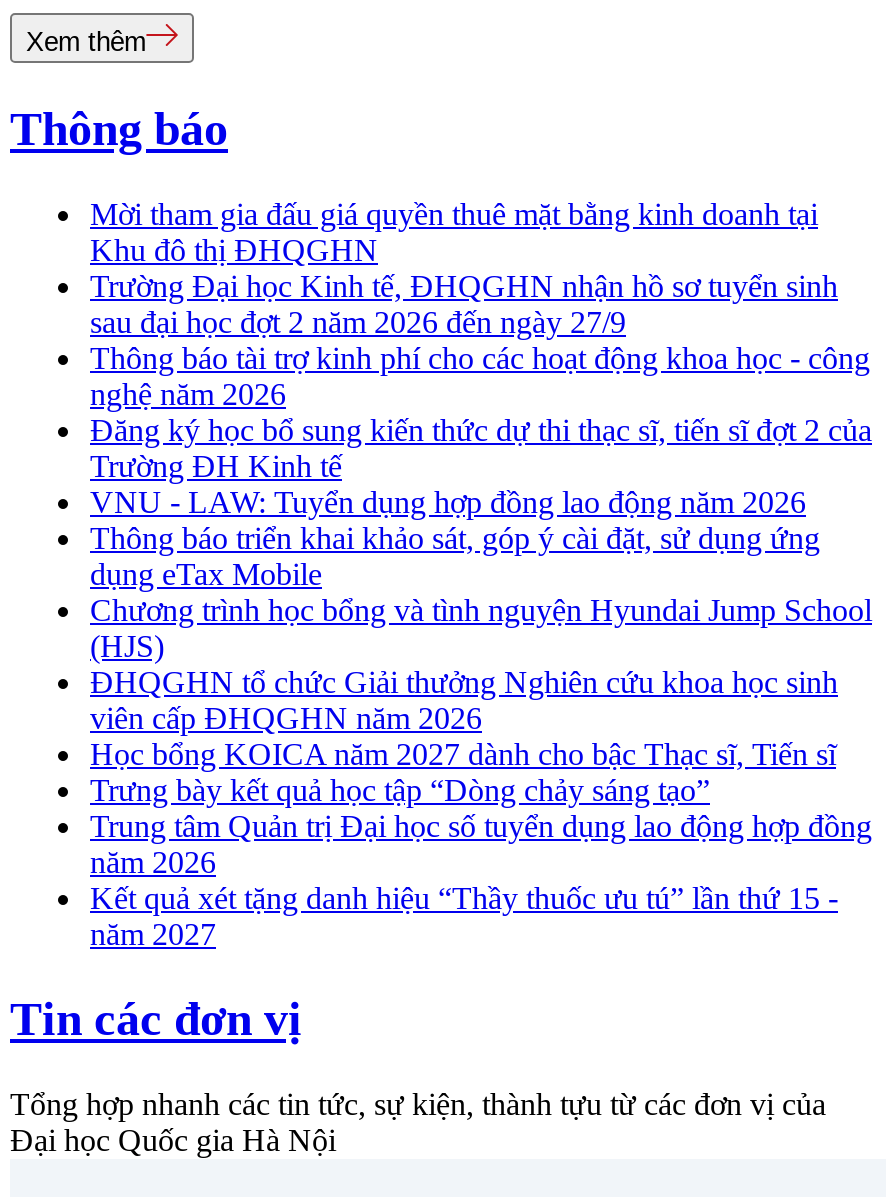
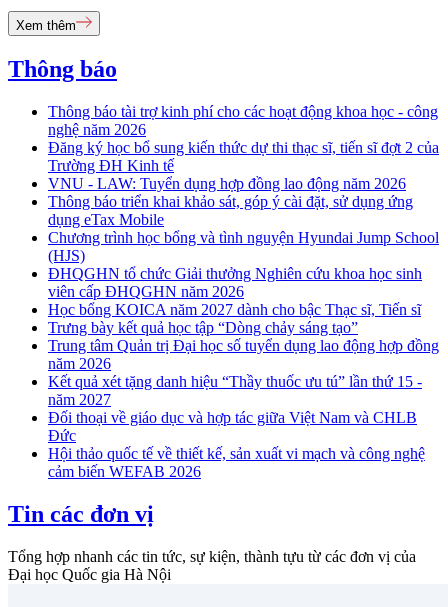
[90,197,838,339] Mời tham gia đấu giá quyền thuê mặt bằng kinh doanh tại | Khu đô thị ĐHQGHN | Trường Đại học Kinh tế, ĐHQGHN nhận hồ sơ tuyển sinh | sau đại học đợt 2 năm 2026 đến ngày 27/9 -> none
moved [90,341,872,951] -> [48,103,439,408]: Thông báo tài trợ kinh phí cho các hoạt động khoa học - công | nghệ năm 2026 | Đăng ký học bổ sung kiến thức dự thi thạc sĩ, tiến sĩ đợt 2 của | ... | Kết quả xét tặng danh hiệu “Thầy thuốc ưu tú” lần thứ 15 - | năm 2027
none -> [48,409,425,480] Đối thoại về giáo dục và hợp tác giữa Việt Nam và CHLB | Đức | Hội thảo quốc tế về thiết kế, sản xuất vi mạch và công nghệ | cảm biến WEFAB 2026

